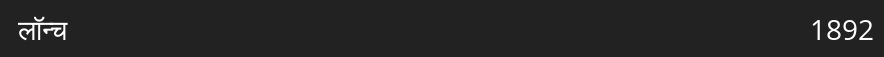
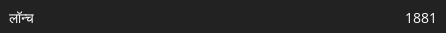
[810,10,874,48] 1892 -> [405,8,437,27] 1881

